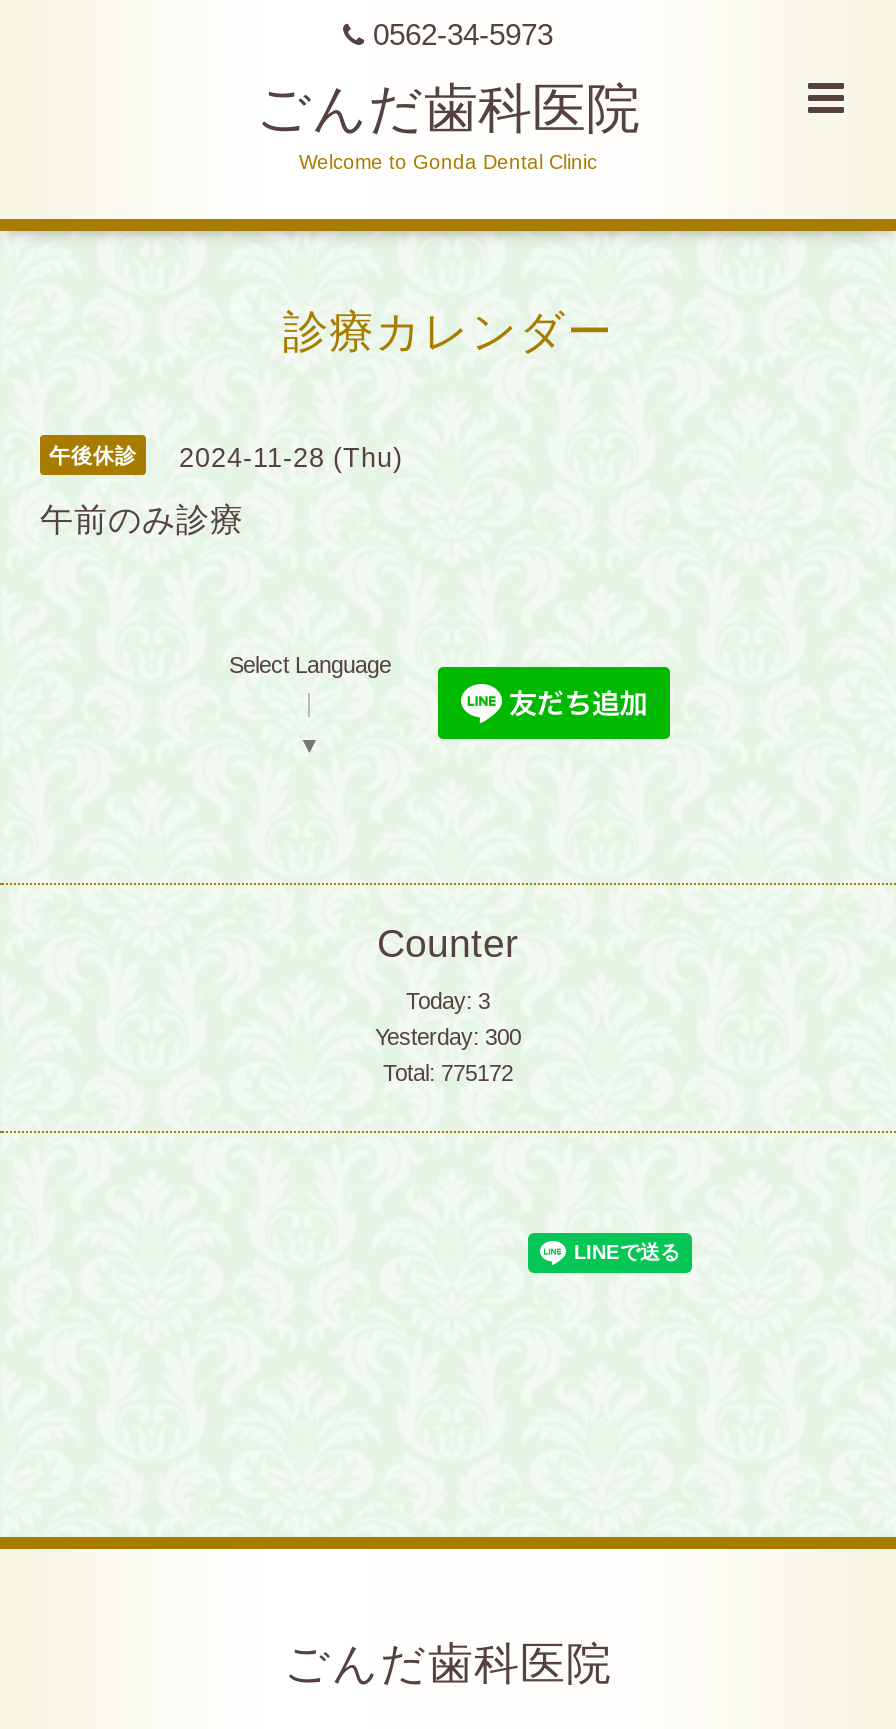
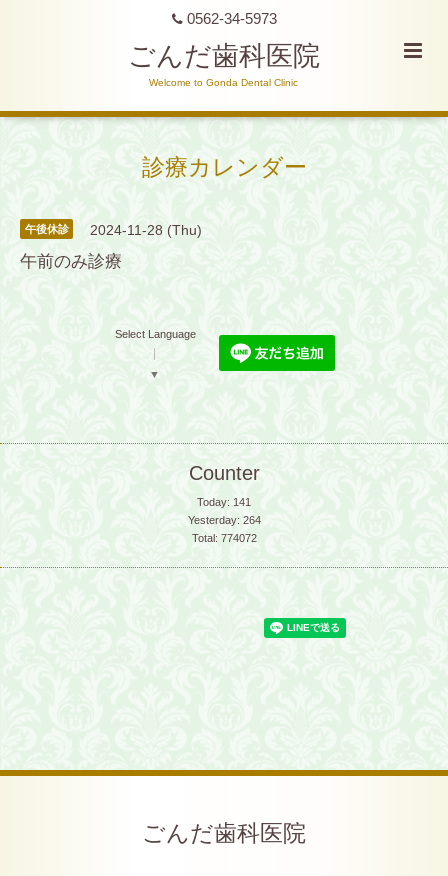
[406,989,490,1013] Today: 3 -> [197,496,251,508] Today: 141
[375,1025,521,1049] Yesterday: 300 -> [187,514,260,526] Yesterday: 264
[383,1061,513,1085] Total: 775172 -> [191,532,256,544] Total: 774072

